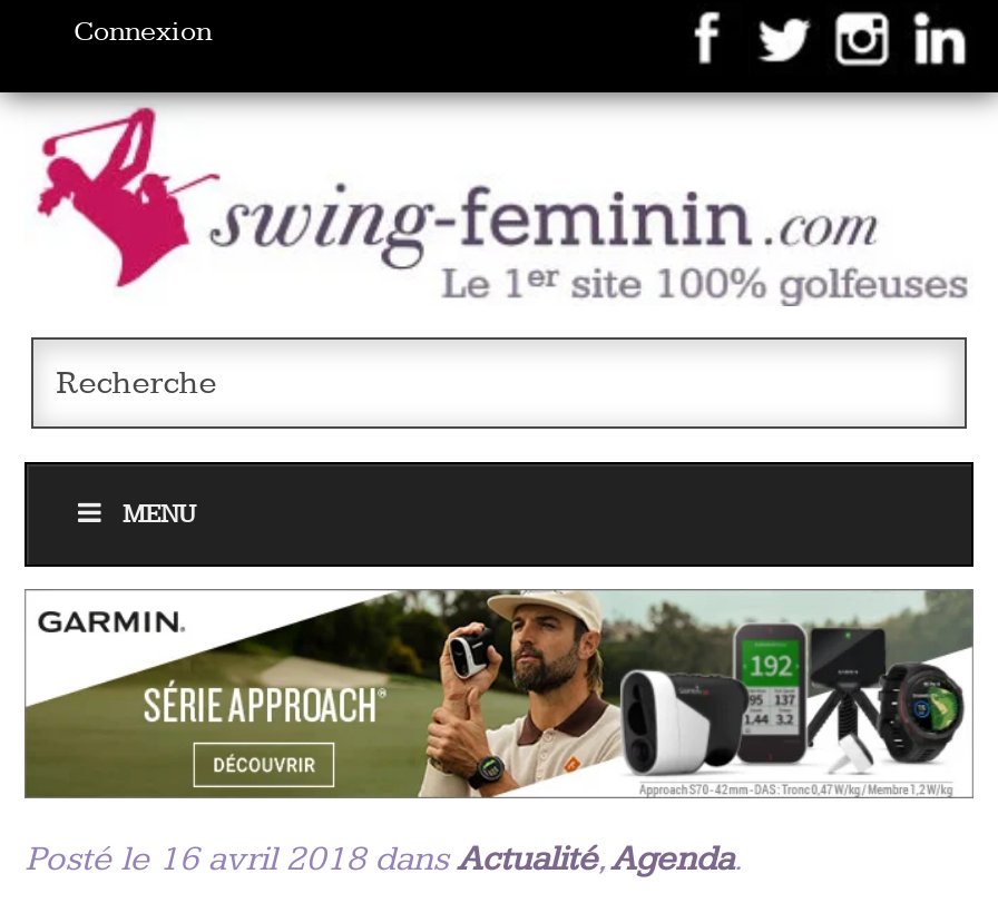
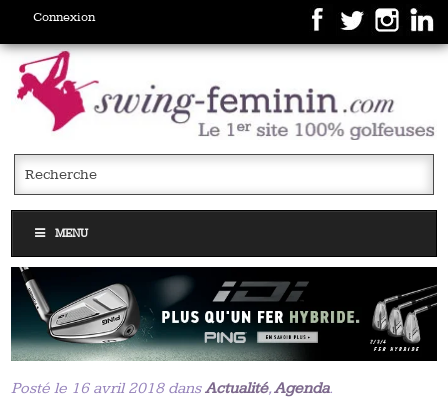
[22,587,976,798] [image] -> [10,266,438,362] [image]

